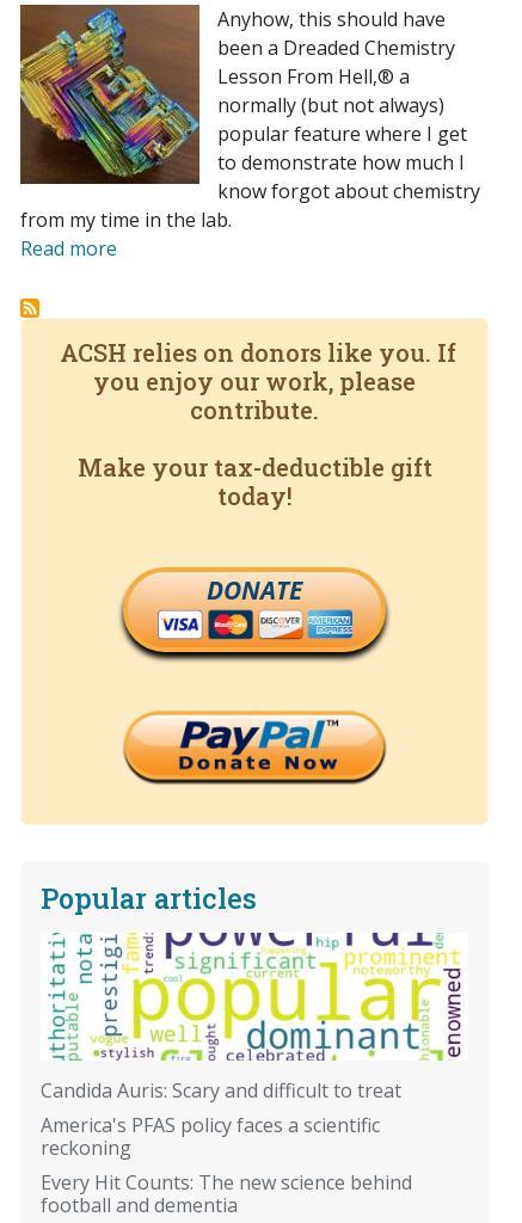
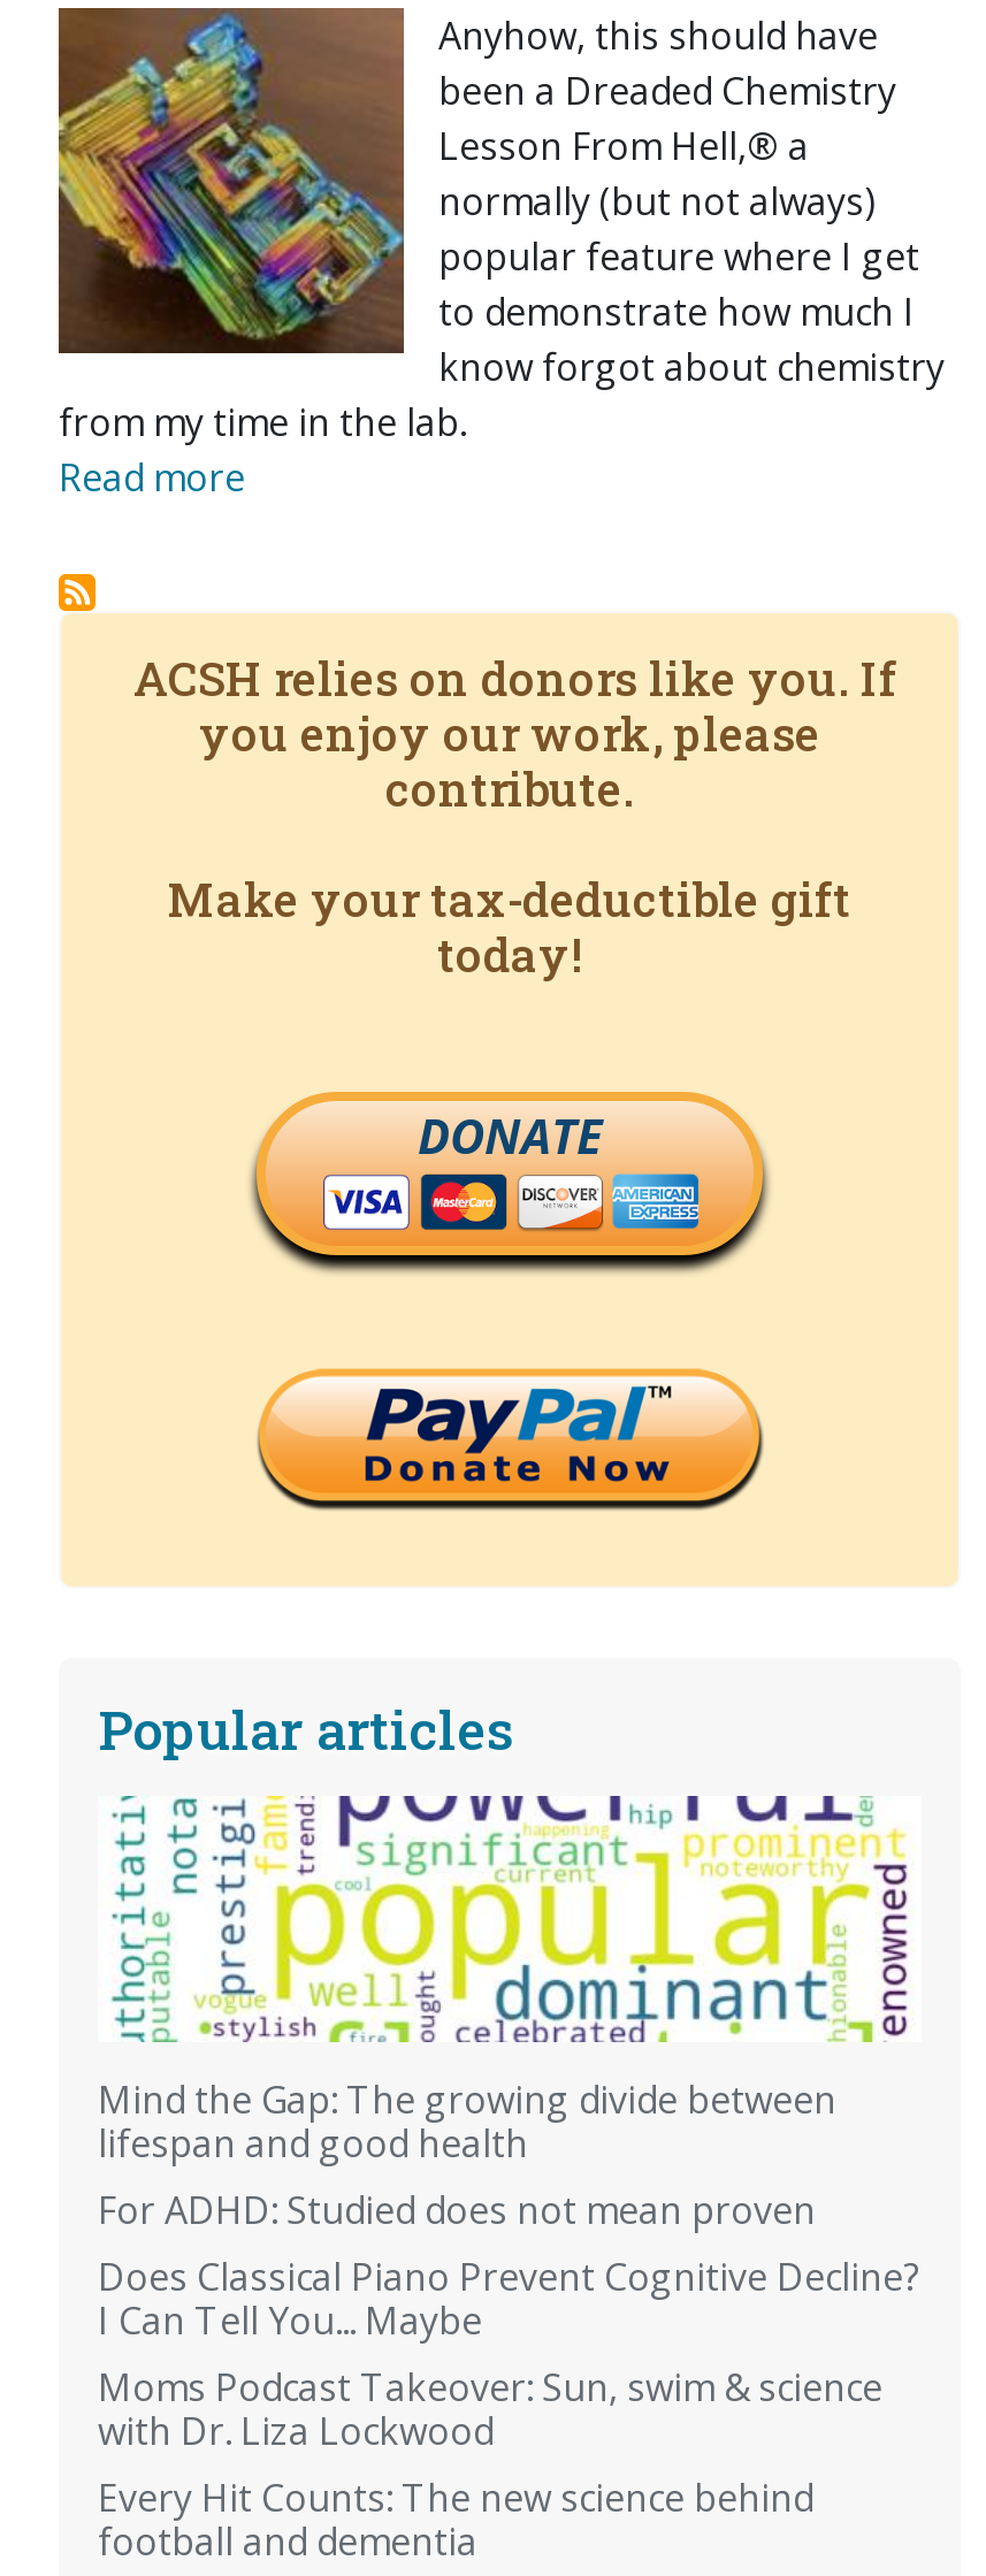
[41,1077,401,1161] Candida Auris: Scary and difficult to treat | America's PFAS policy faces a scientific | reckoning -> [98,2074,919,2456] Mind the Gap: The growing divide between | lifespan and good health | For ADHD: Studied does not mean proven | Does Classical Piano Prevent Cognitive Decline? | I Can Tell You... Maybe | Moms Podcast Takeover: Sun, swim & science | with Dr. Liza Lockwood

